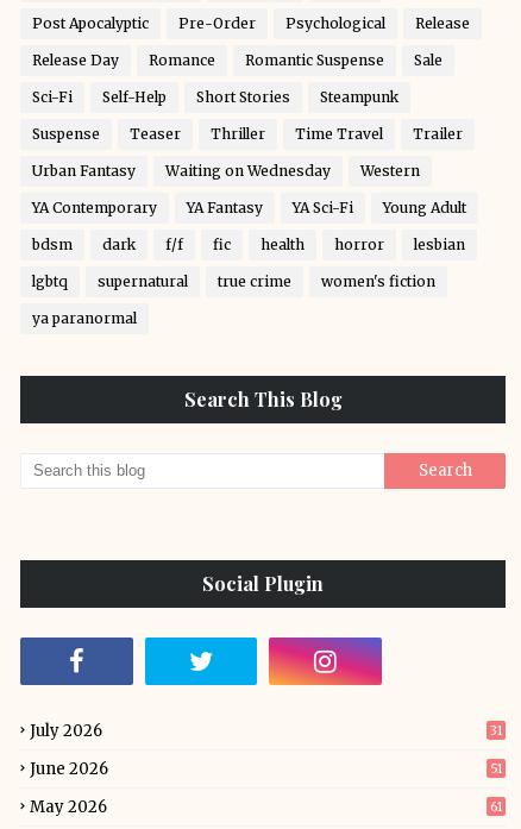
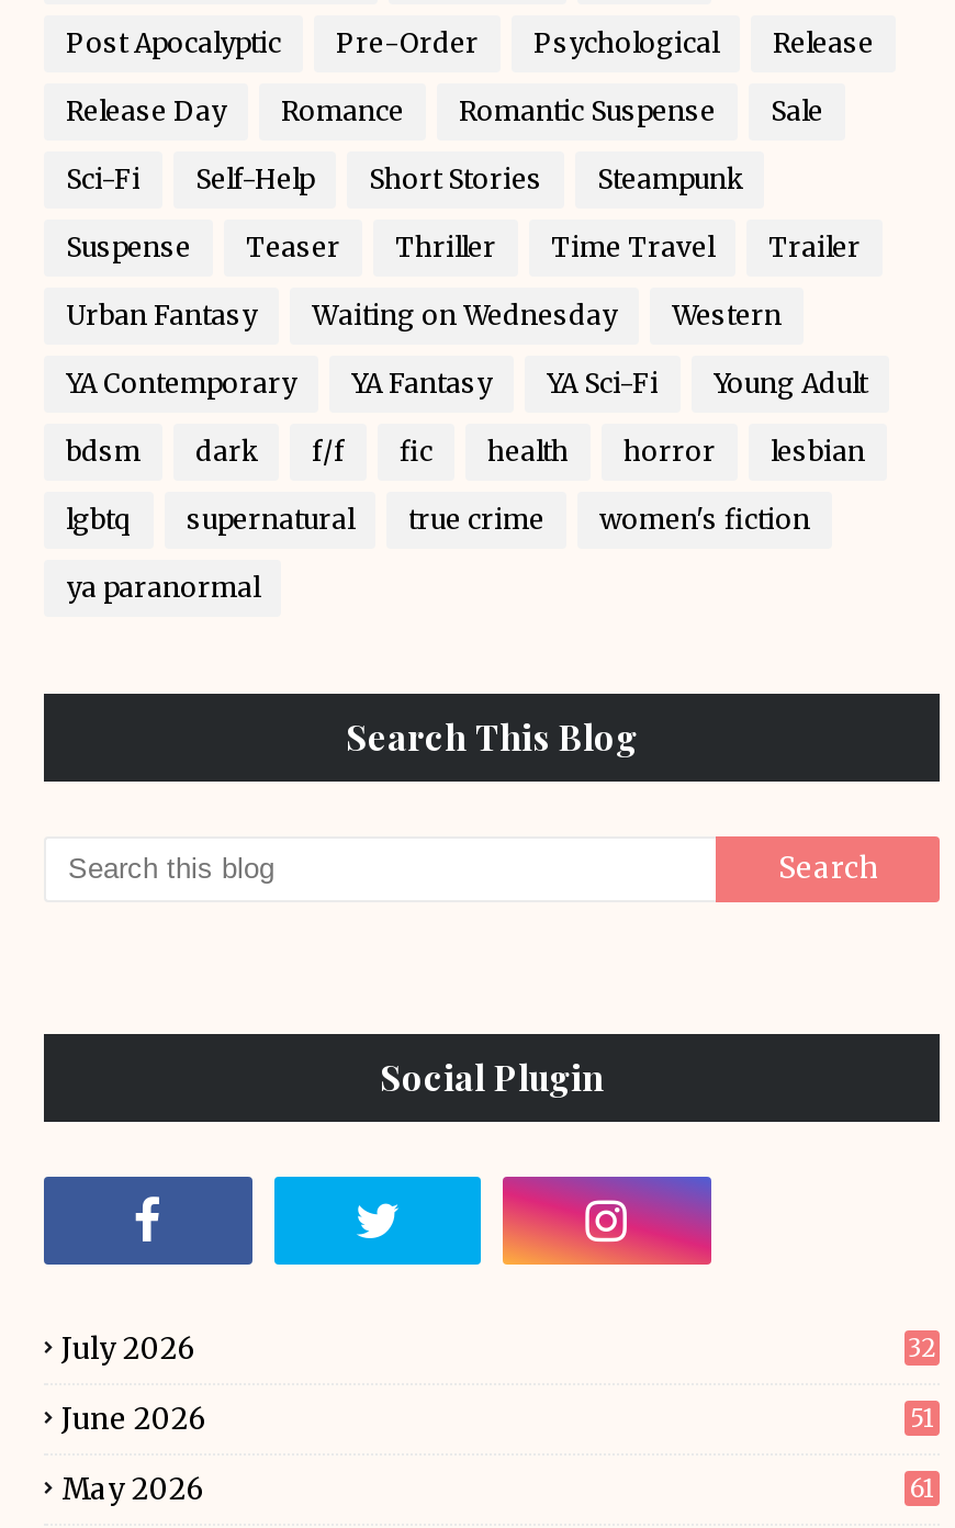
[489,722,503,739] 31 -> [908,1333,936,1363] 32

